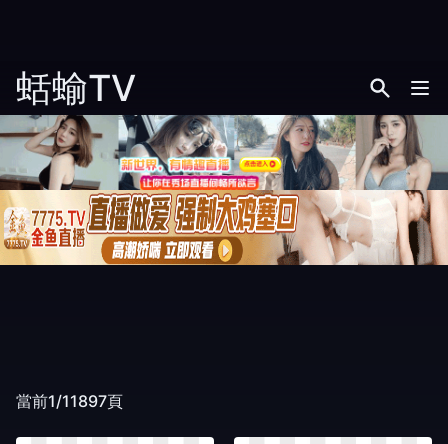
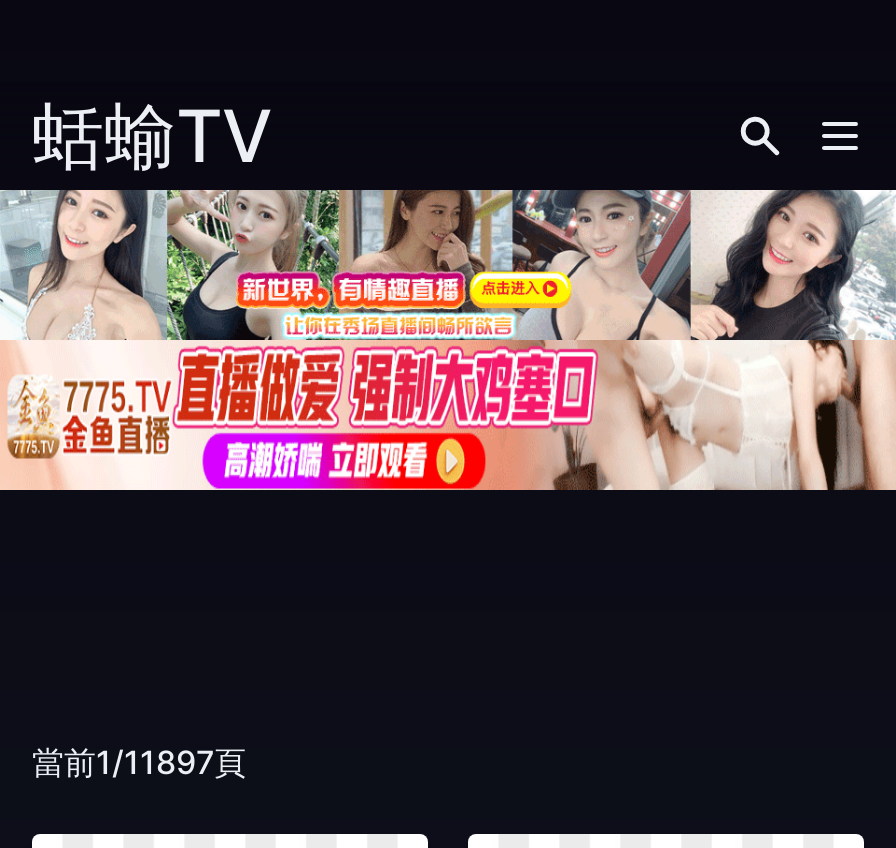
[3,114,445,266] [image] -> [6,188,890,492] [image]

